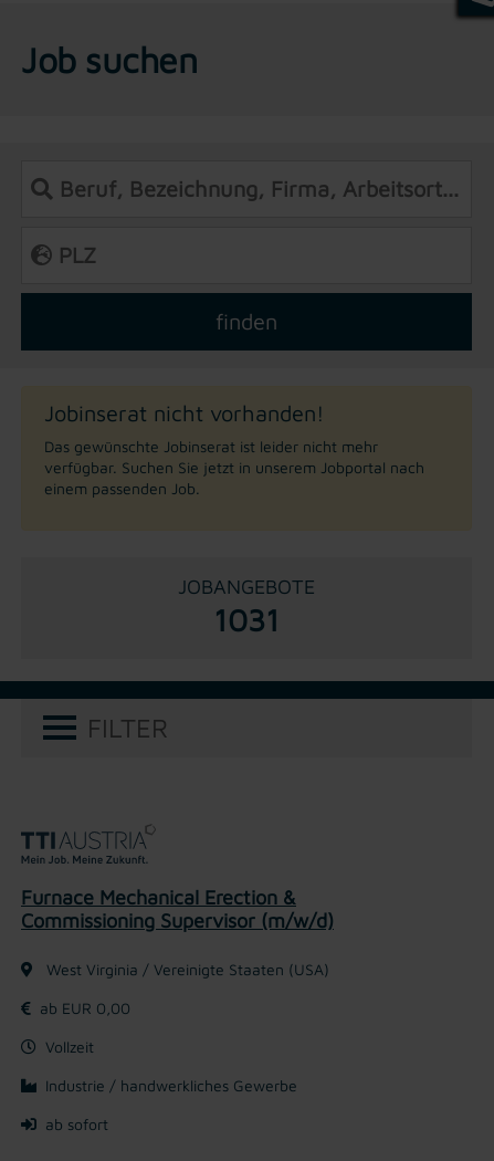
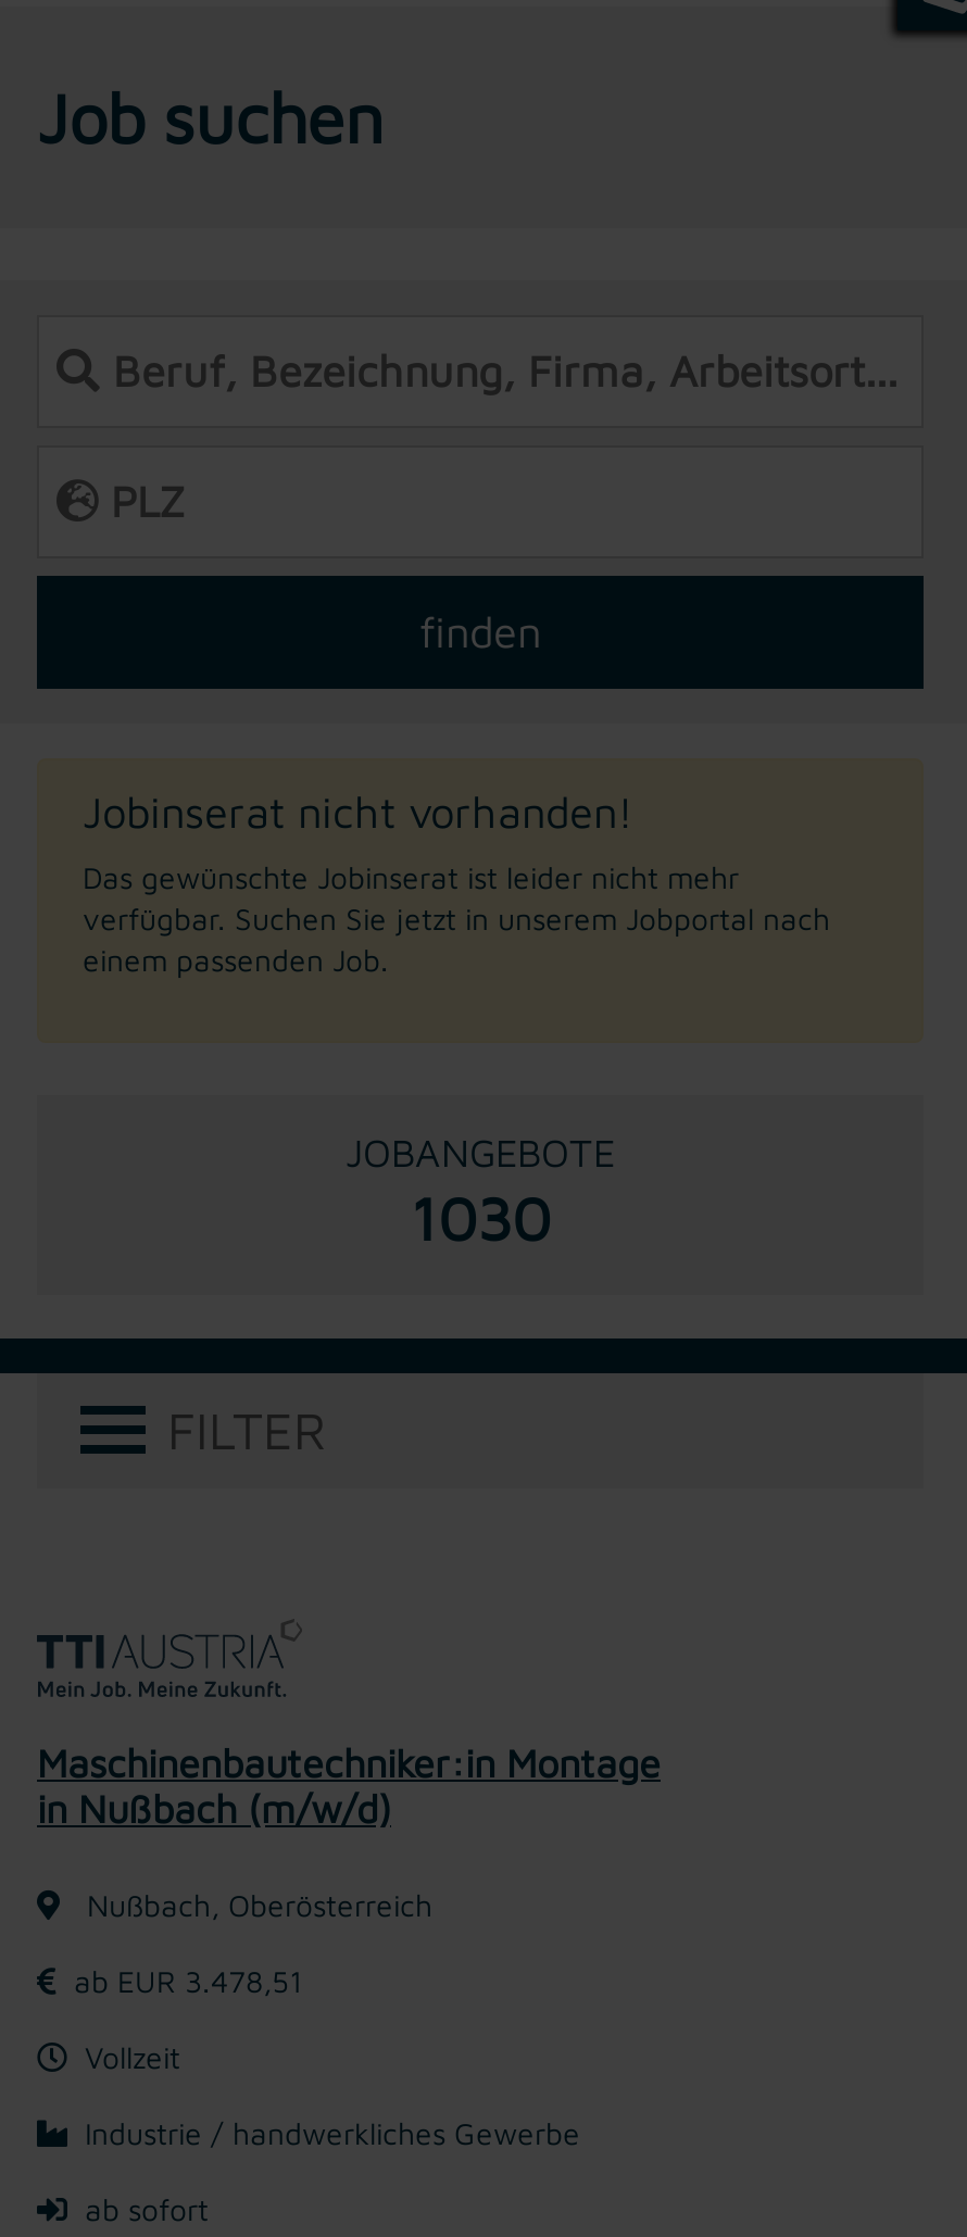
[213,601,280,638] 1031 -> [410,1182,551,1253] 1030
[21,885,334,932] Furnace Mechanical Erection & | Commissioning Supervisor (m/w/d) -> [37,1740,661,1831] Maschinenbautechniker:in Montage | in Nußbach (m/w/d)
[42,960,329,978] West Virginia / Vereinigte Staaten (USA) -> [78,1886,432,1923] Nußbach, Oberösterreich
[40,998,130,1017] ab EUR 0,00 -> [74,1962,302,1999] ab EUR 3.478,51

